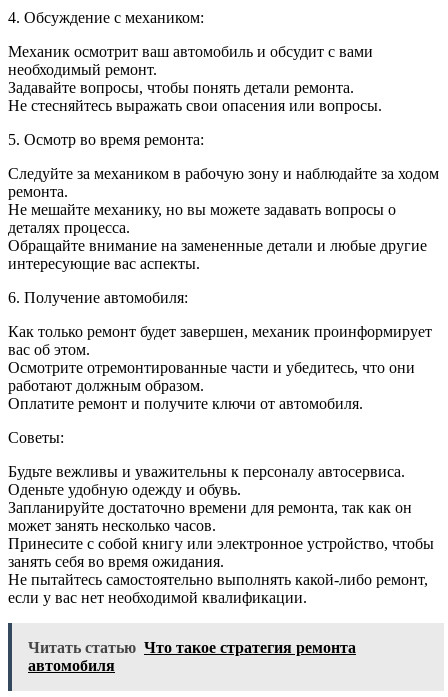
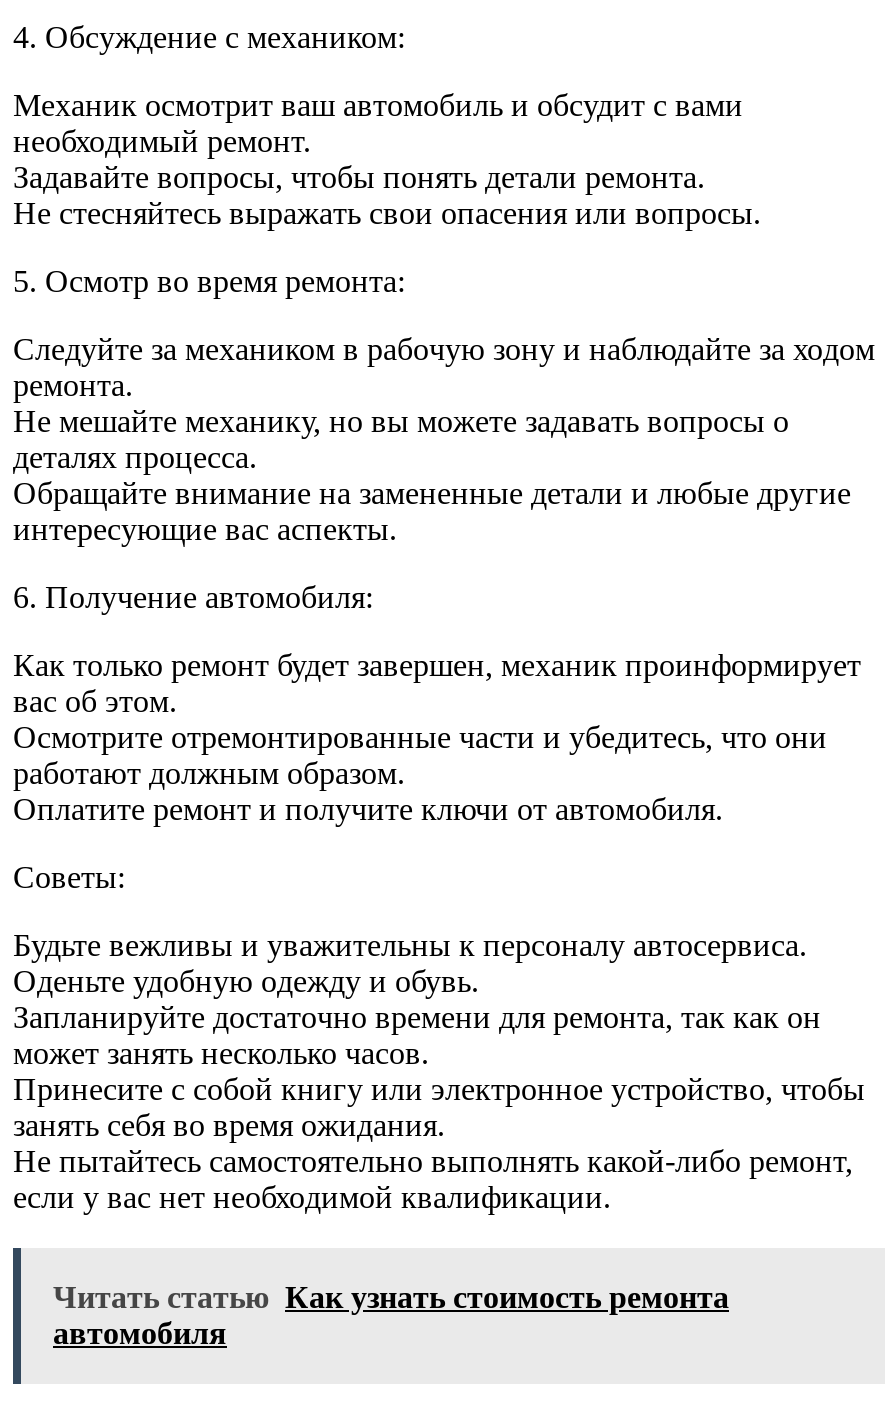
[28,639,356,656] Читать статью Что такое стратегия ремонта -> [53,1280,729,1314] Читать статью Как узнать стоимость ремонта

